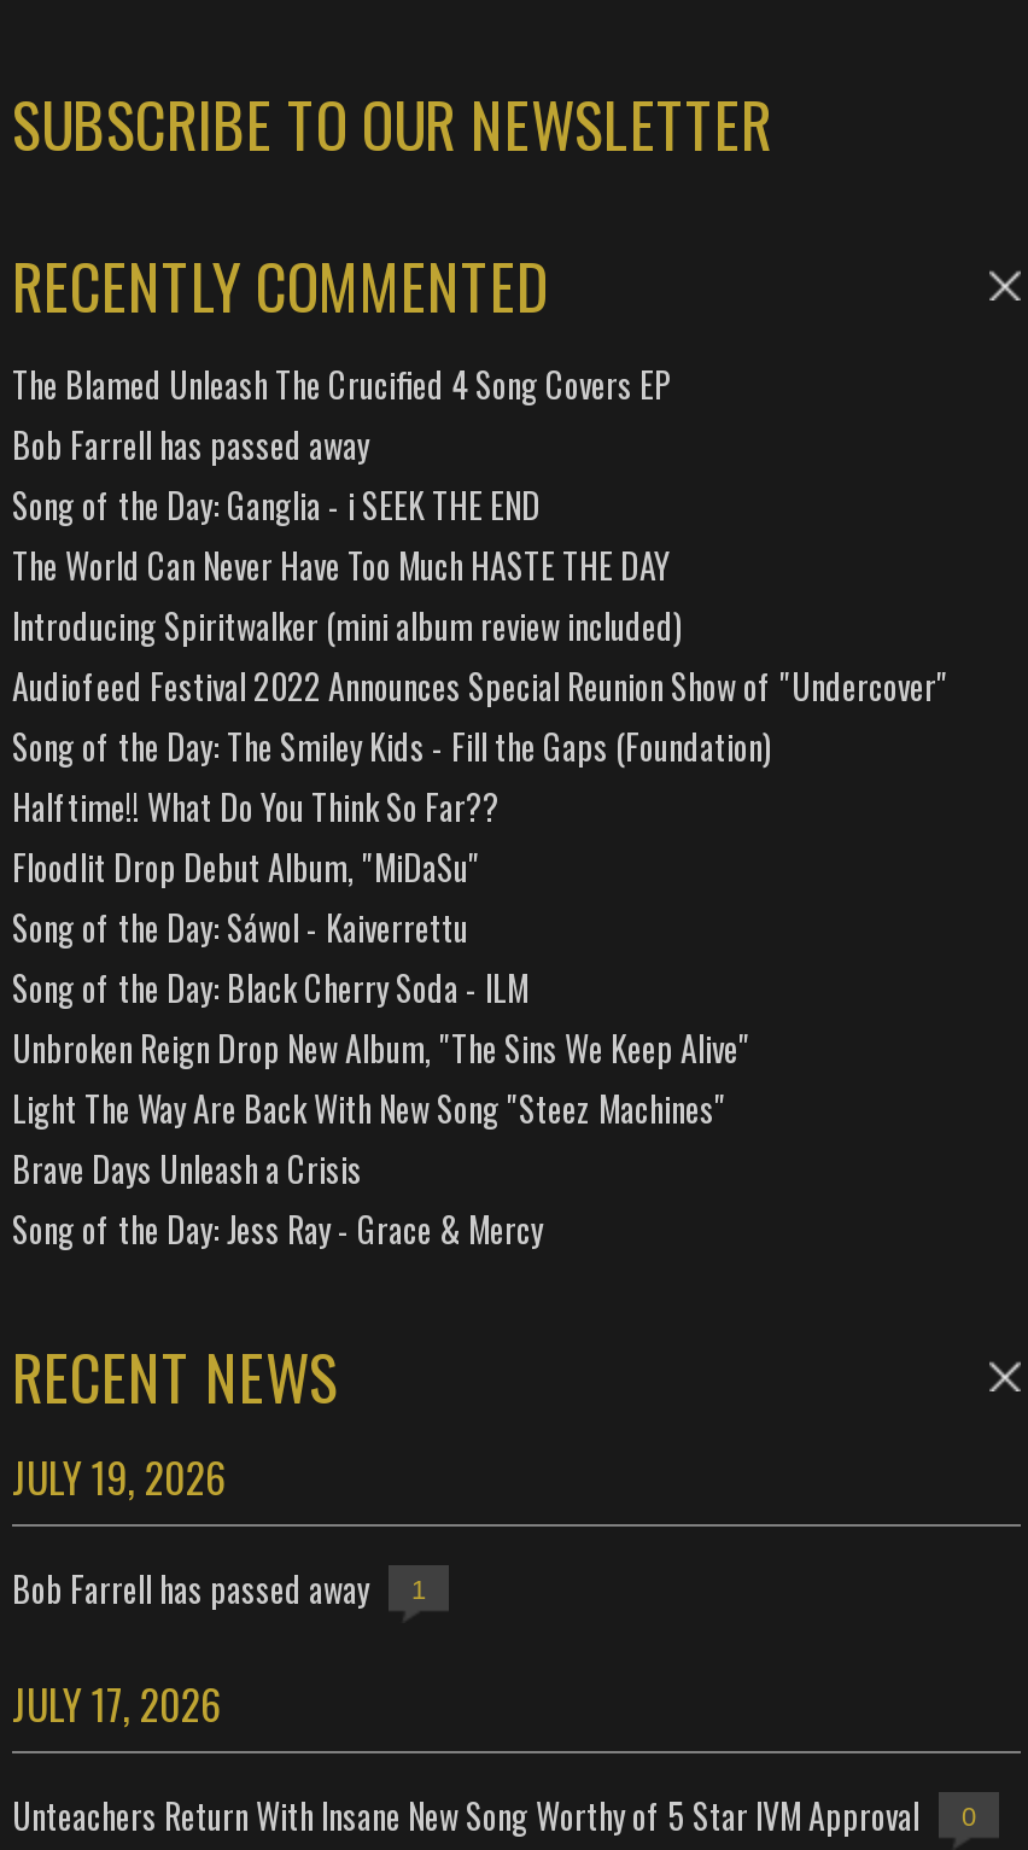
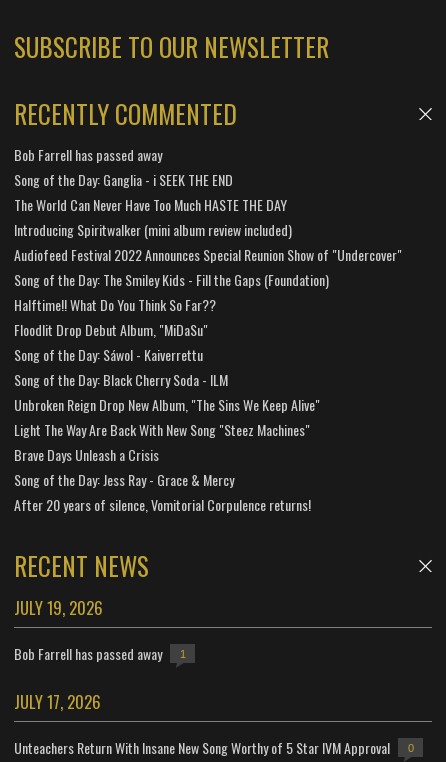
[12,358,671,409] The Blamed Unleash The Crucified 4 Song Covers EP -> none
moved [12,419,948,1254] -> [14,144,402,490]: Bob Farrell has passed away | Song of the Day: Ganglia - i SEEK THE END | The World Can Never Have Too Much HASTE THE DAY | ... | Brave Days Unleash a Crisis | Song of the Day: Jess Ray - Grace & Mercy
none -> [14,494,311,515] After 20 years of silence, Vomitorial Corpulence returns!

